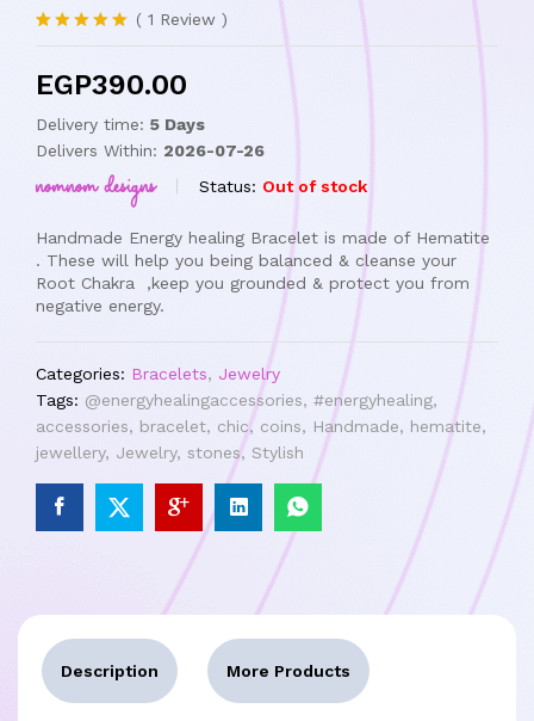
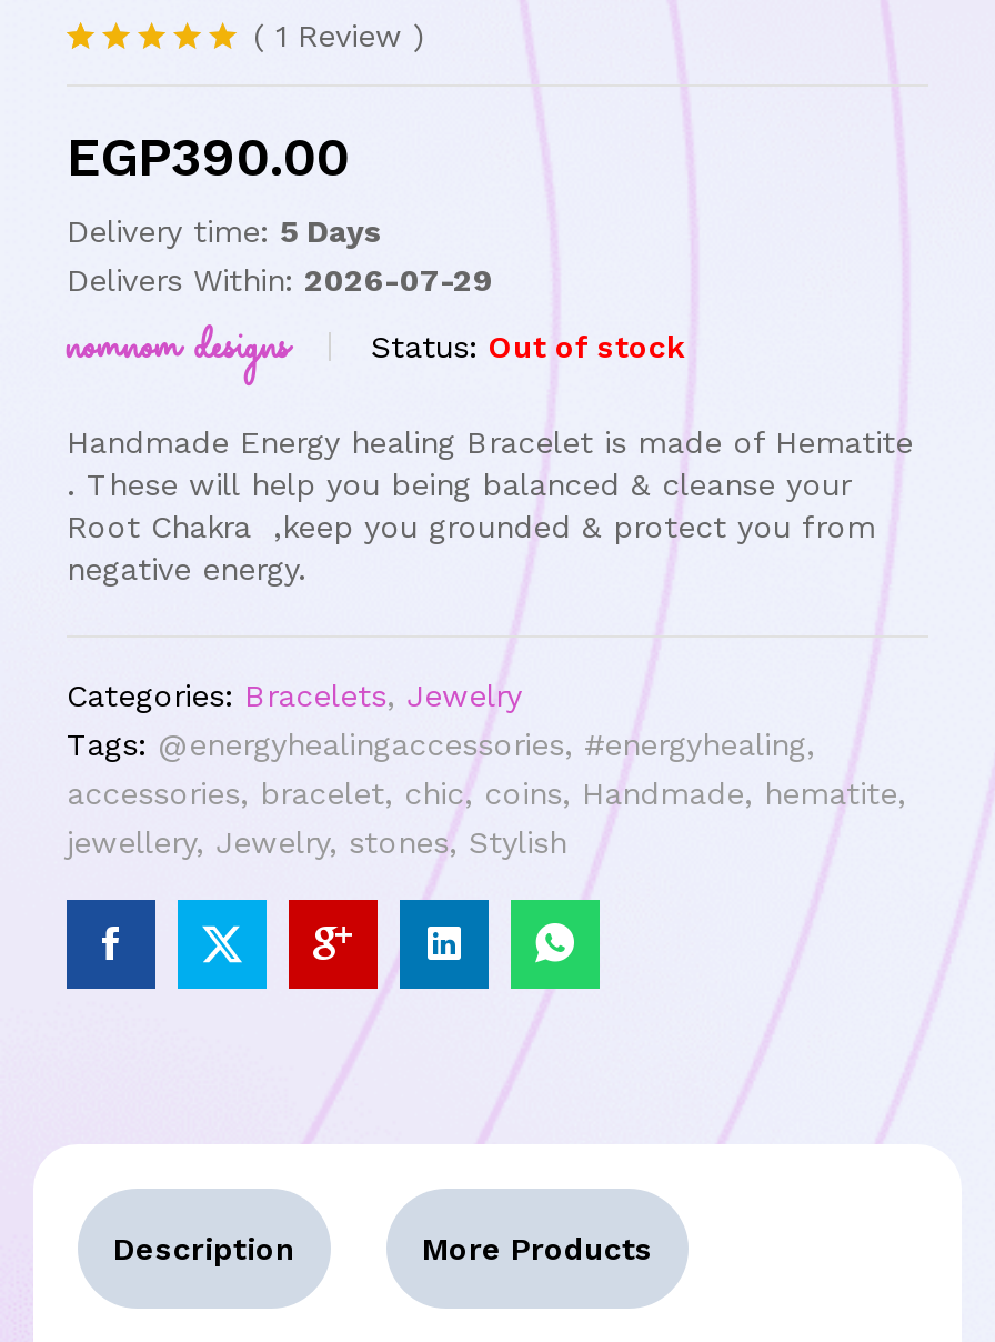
[36,141,265,160] Delivers Within: 2026-07-26 -> [67,262,493,298] Delivers Within: 2026-07-29

